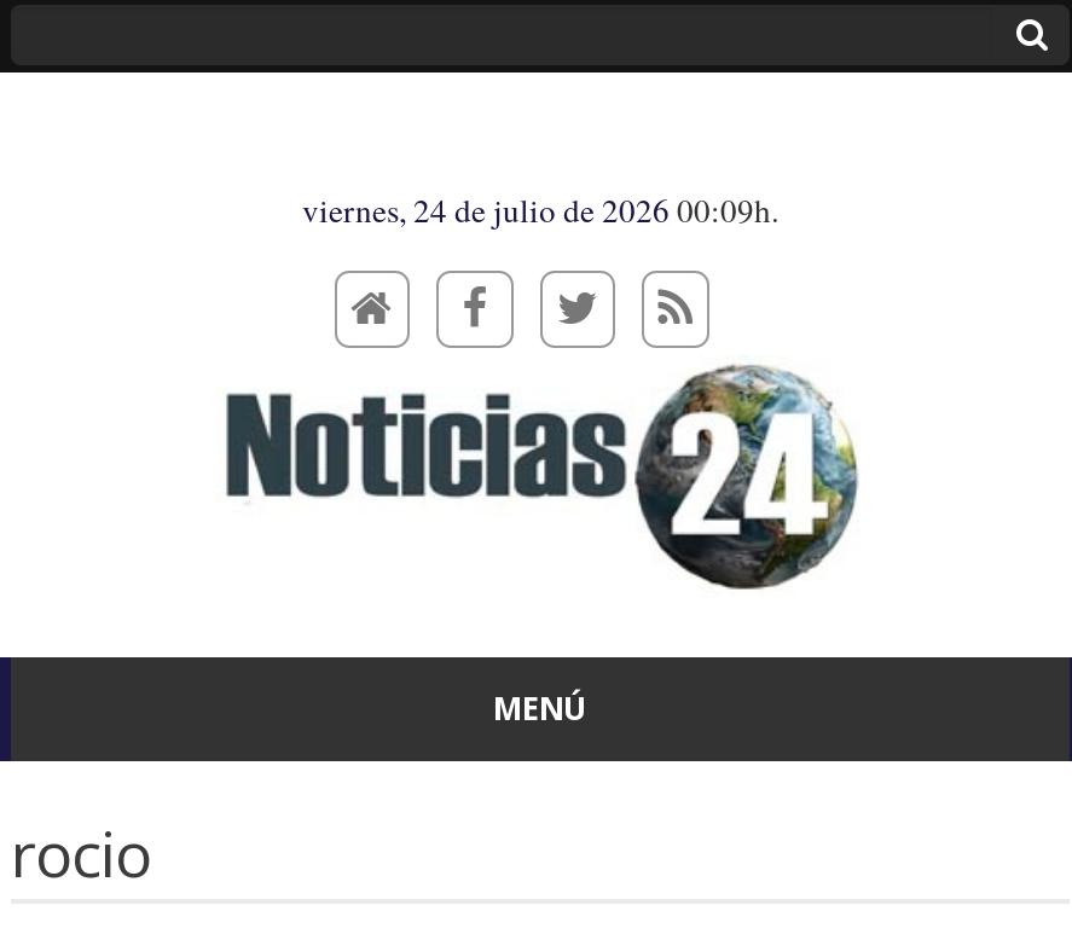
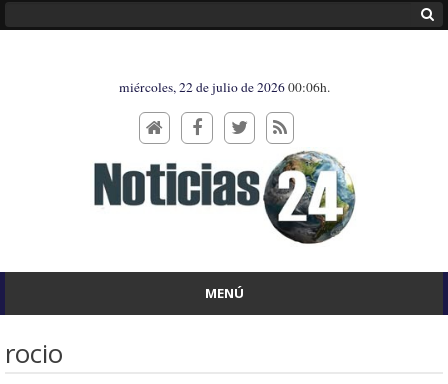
[302,188,778,232] viernes, 24 de julio de 2026 00:09h. -> [118,78,329,96] miércoles, 22 de julio de 2026 00:06h.

